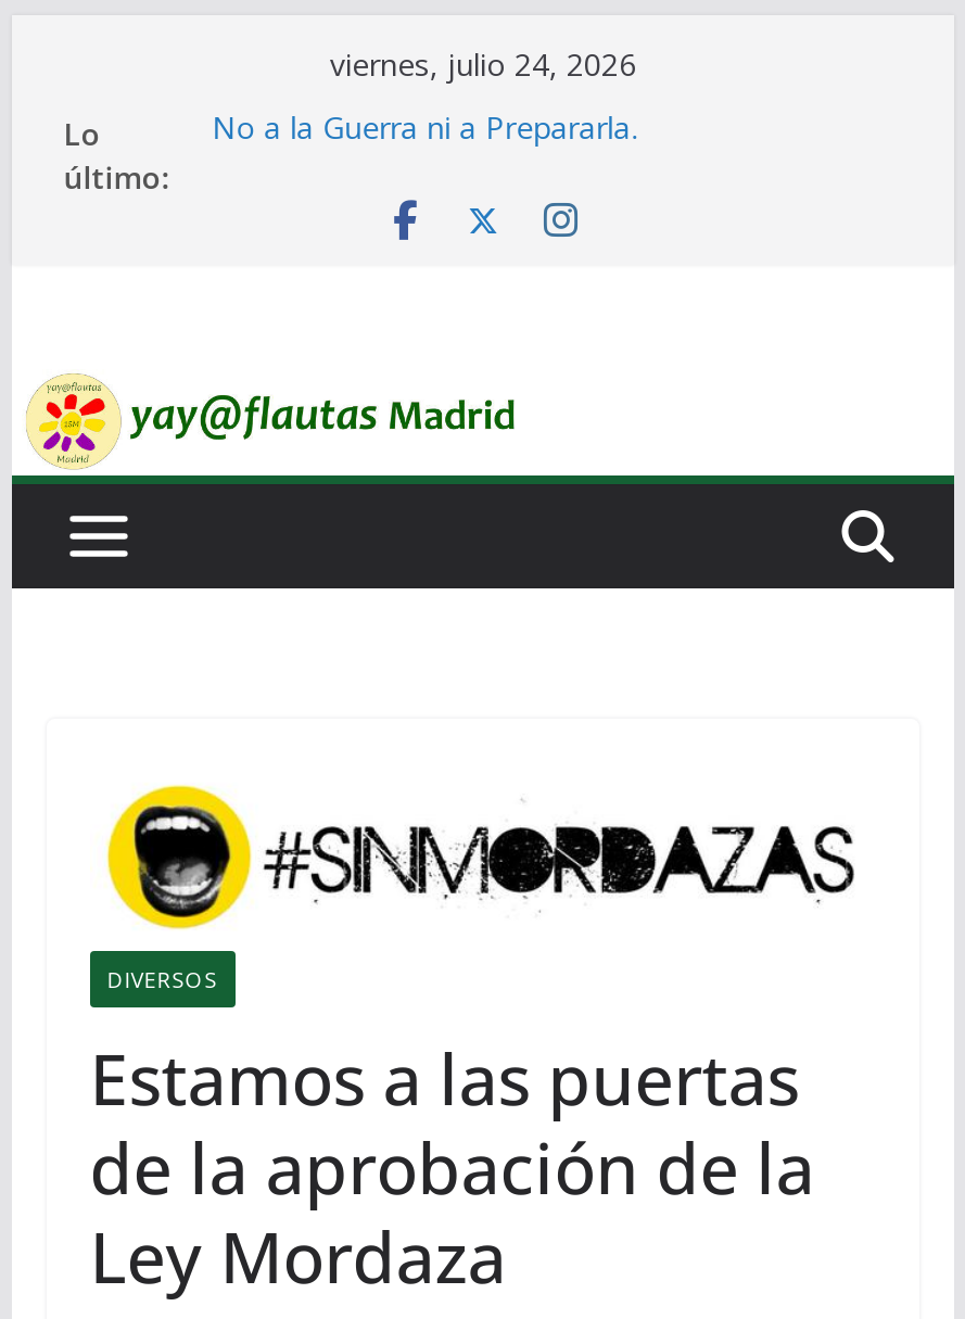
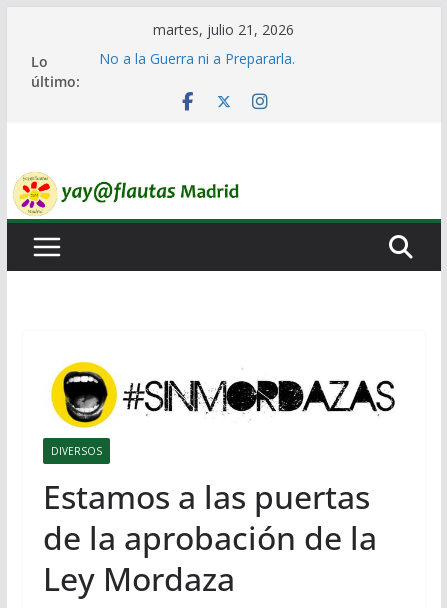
[330,43,636,85] viernes, julio 24, 2026 -> [153,20,294,39] martes, julio 21, 2026

